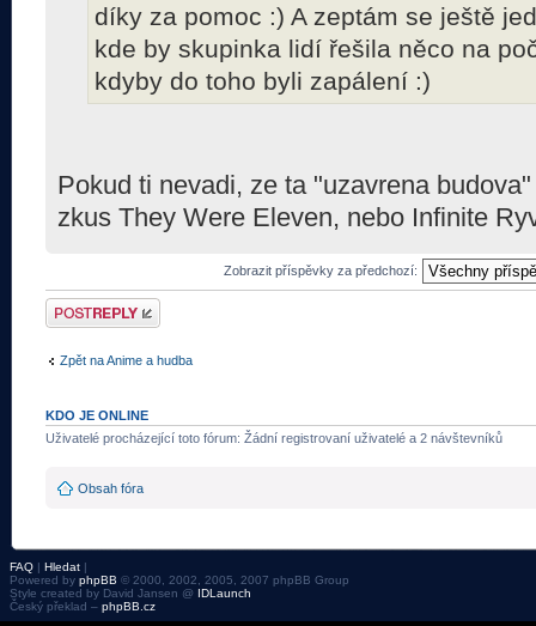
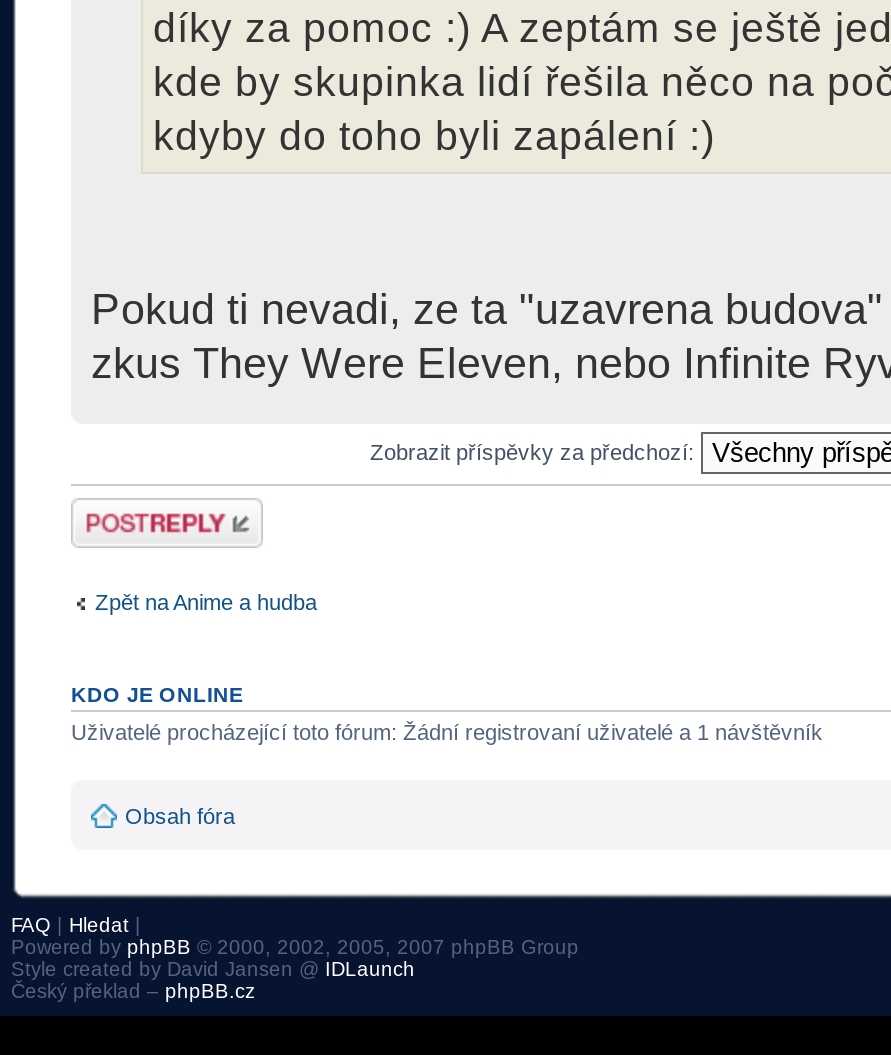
[45,431,502,446] Uživatelé procházející toto fórum: Žádní registrovaní uživatelé a 2 návštevníků -> [71,721,823,745] Uživatelé procházející toto fórum: Žádní registrovaní uživatelé a 1 návštěvník

